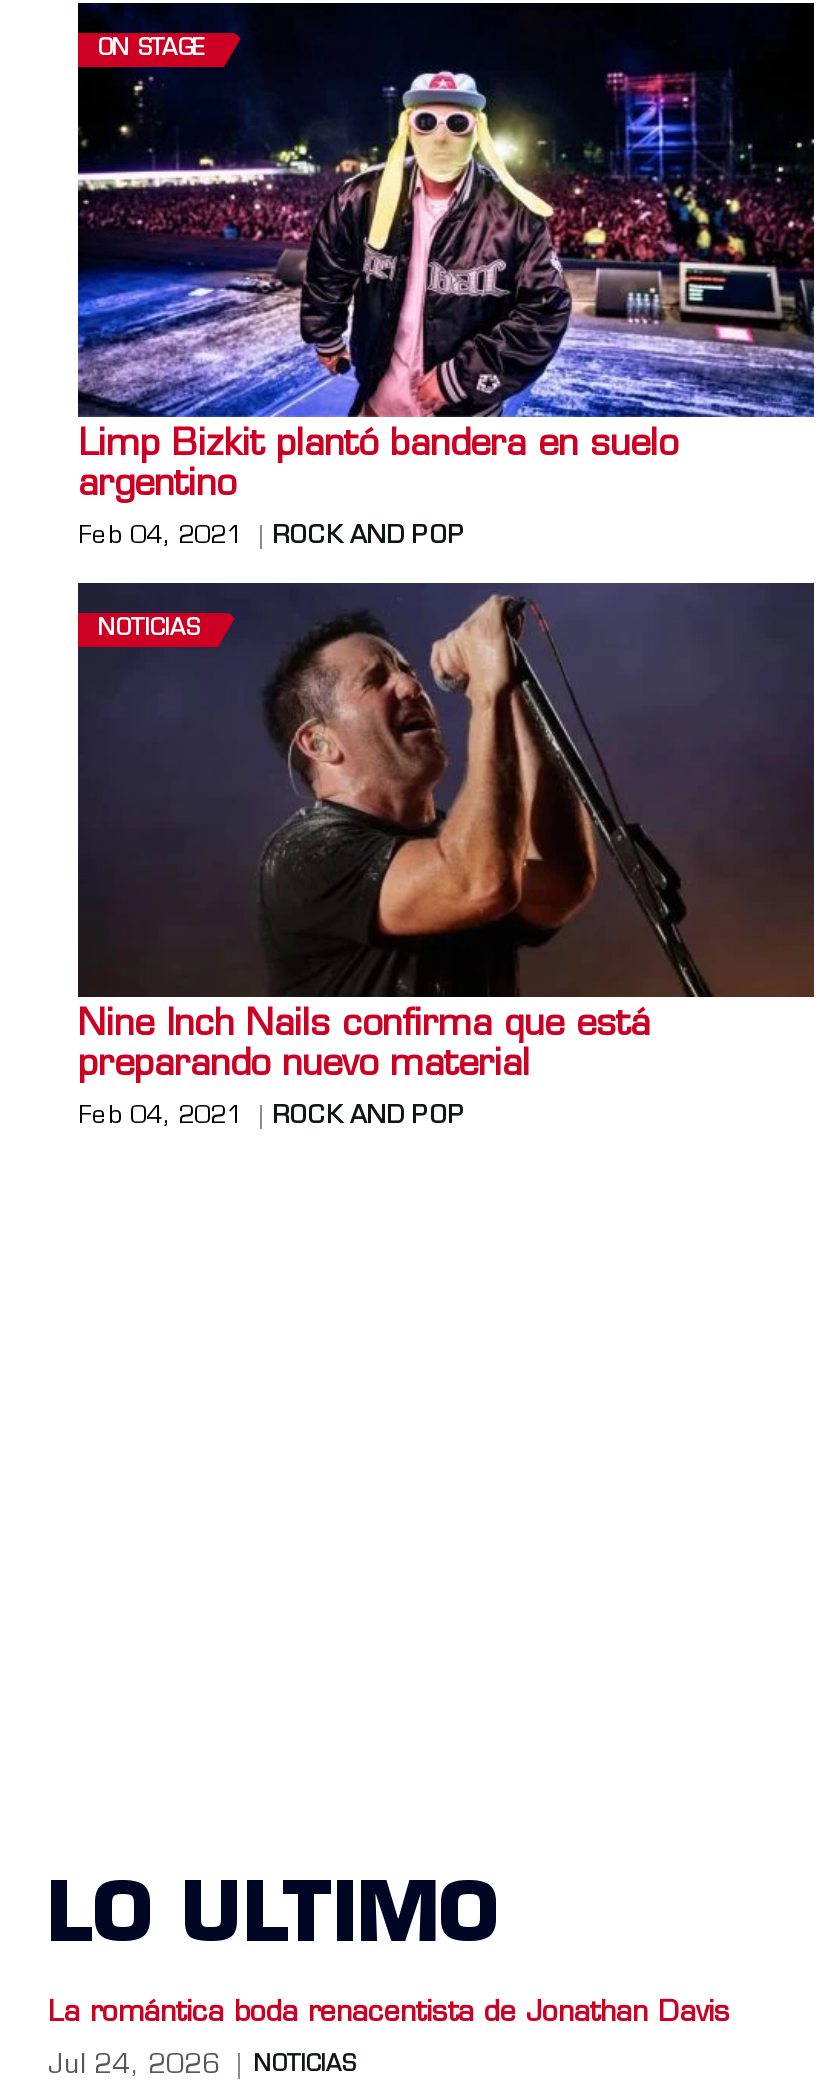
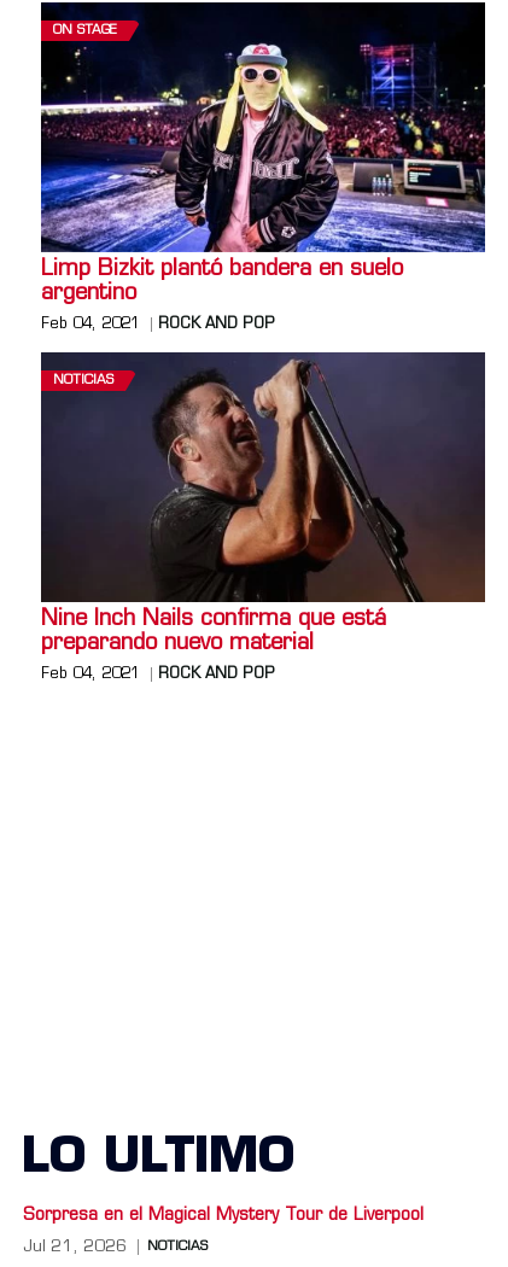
[48,1999,730,2029] La romántica boda renacentista de Jonathan Davis -> [23,1206,424,1225] Sorpresa en el Magical Mystery Tour de Liverpool
[48,2053,354,2079] Jul 24, 2026 NOTICIAS -> [23,1239,208,1255] Jul 21, 2026 NOTICIAS

